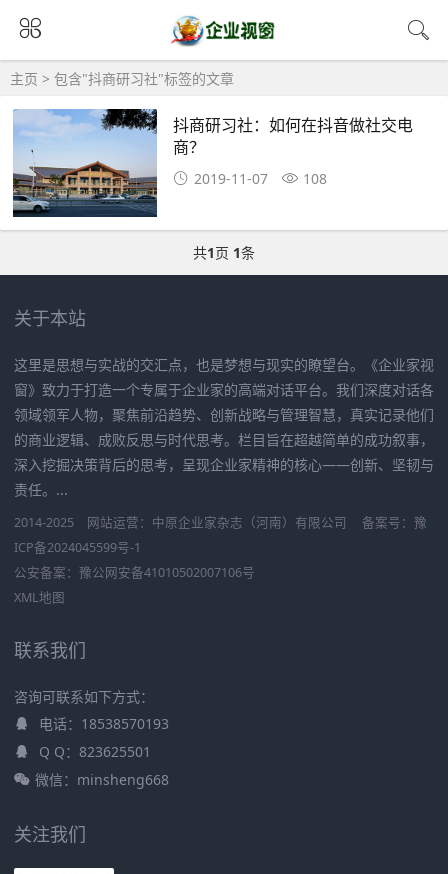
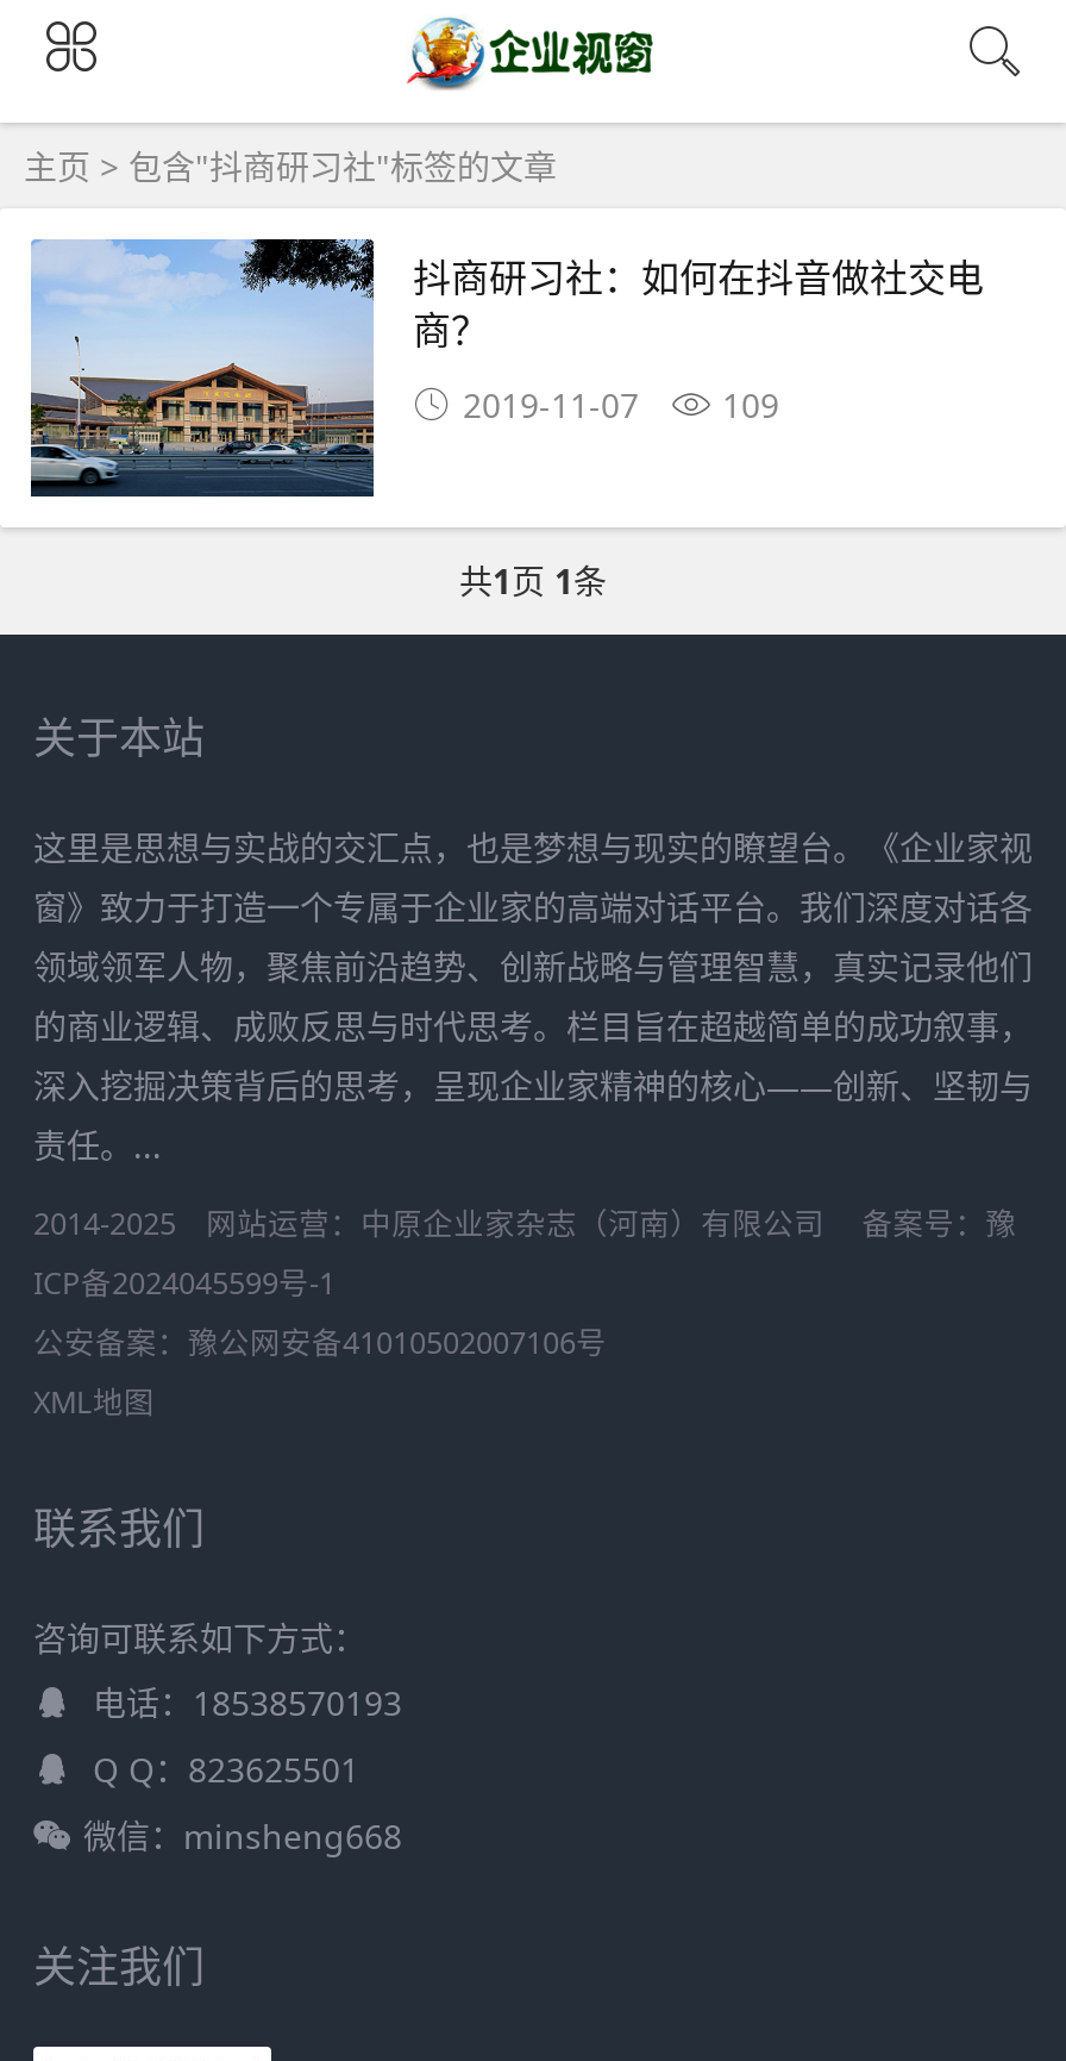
[194,169,327,188] 2019-11-07 108 -> [463,381,779,427] 2019-11-07 109

